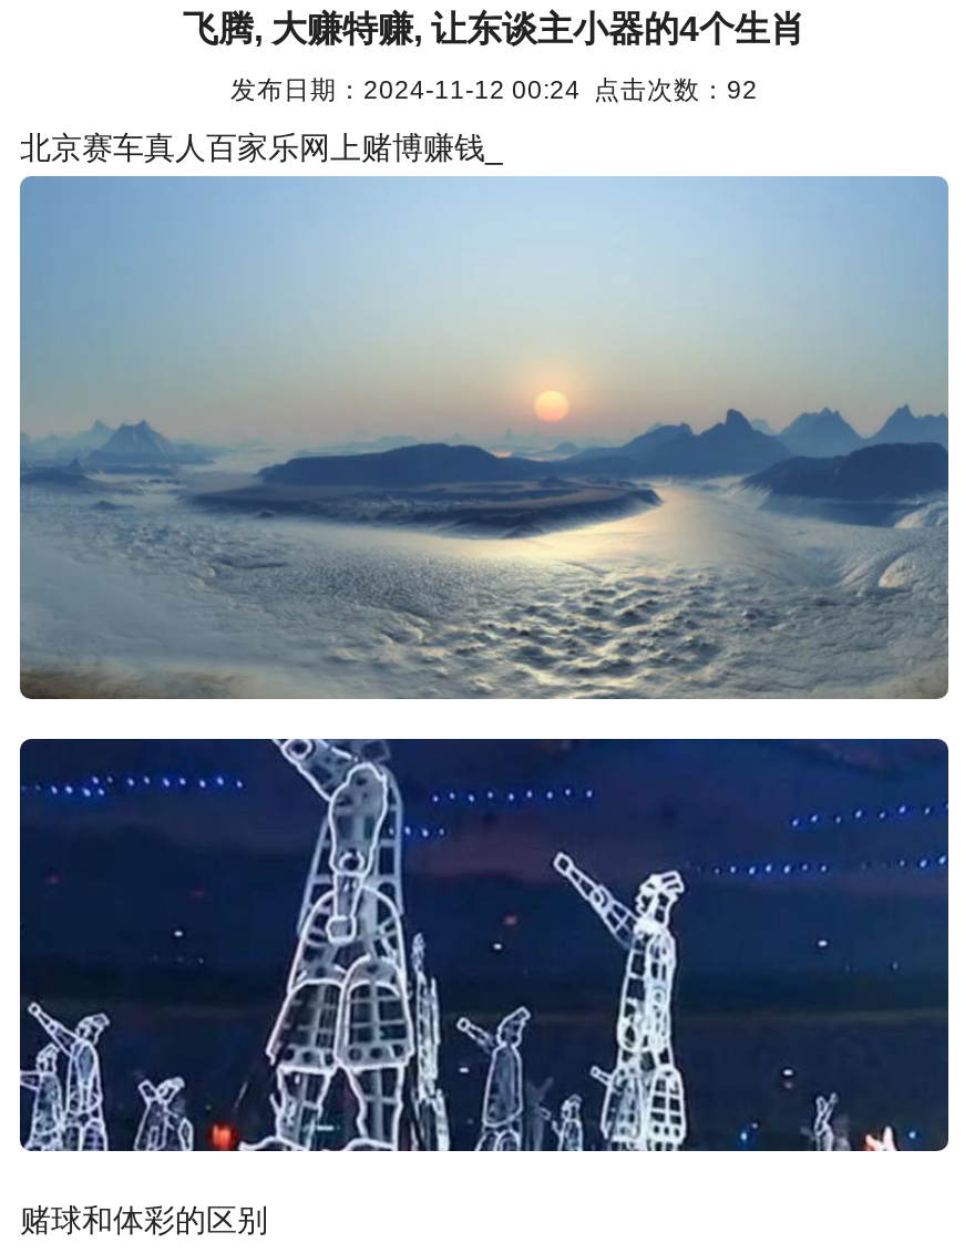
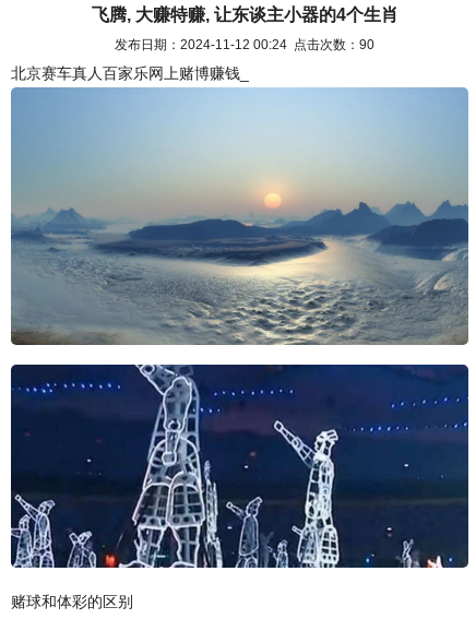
[230,74,758,103] 发布日期：2024-11-12 00:24 点击次数：92 -> [115,37,374,51] 发布日期：2024-11-12 00:24 点击次数：90

